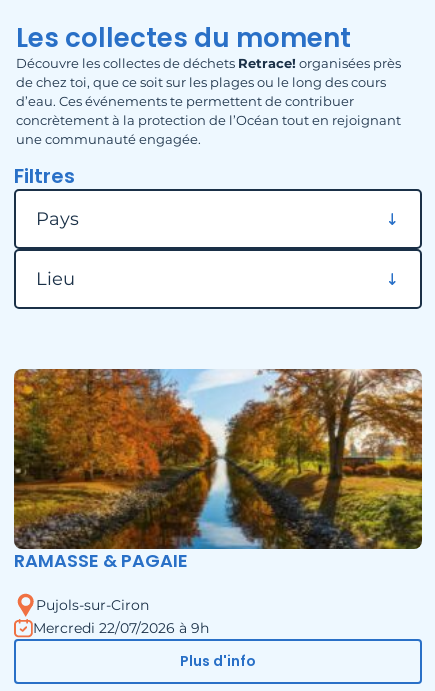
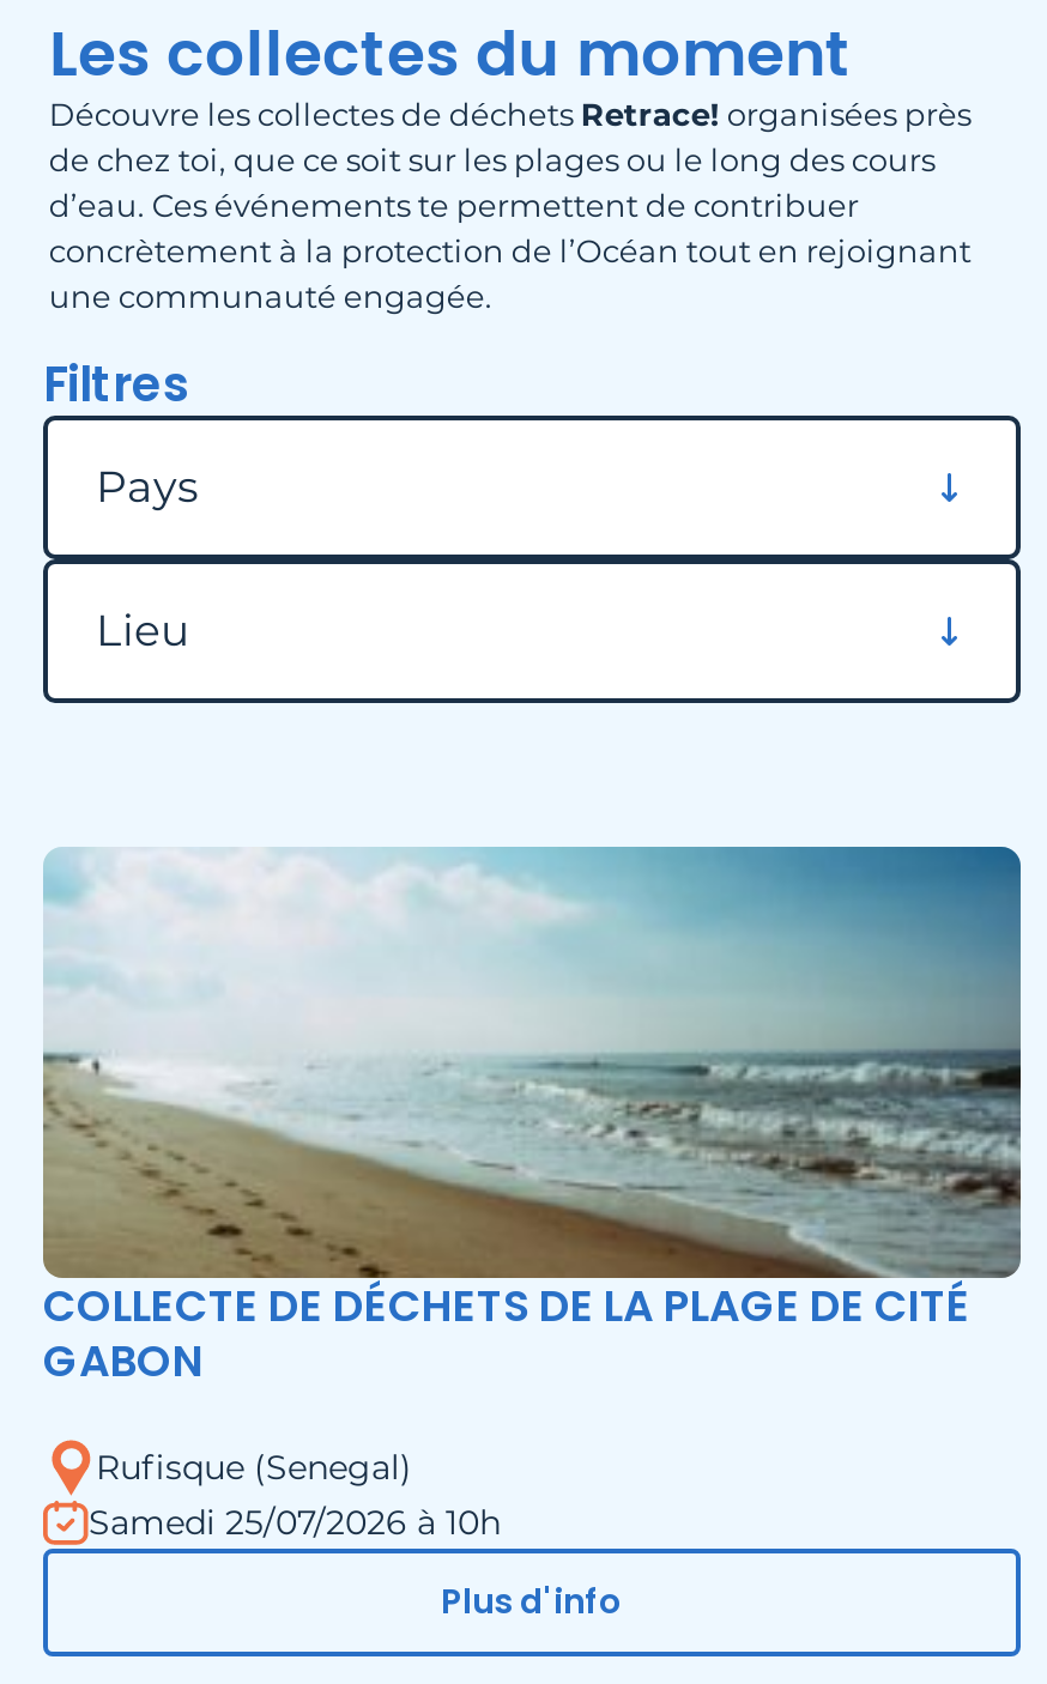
[13,368,423,573] [image] | RAMASSE & PAGAIE -> [41,844,1023,1392] [image] | COLLECTE DE DÉCHETS DE LA PLAGE DE CITÉ | GABON
[33,596,209,637] Pujols-sur-Ciron | Mercredi 22/07/2026 à 9h -> [89,1445,501,1545] Rufisque (Senegal) | Samedi 25/07/2026 à 10h

